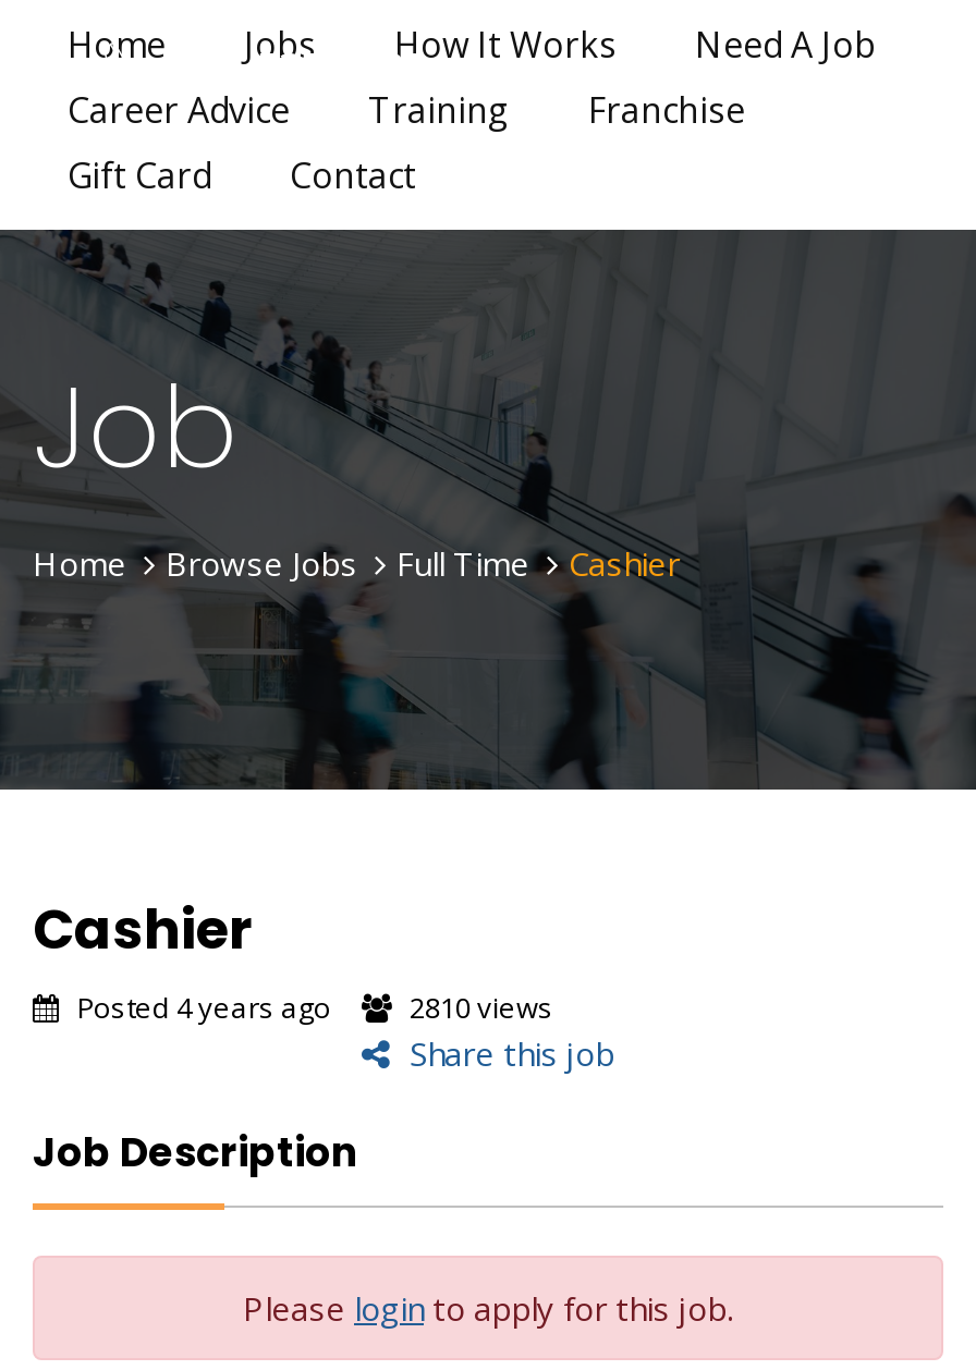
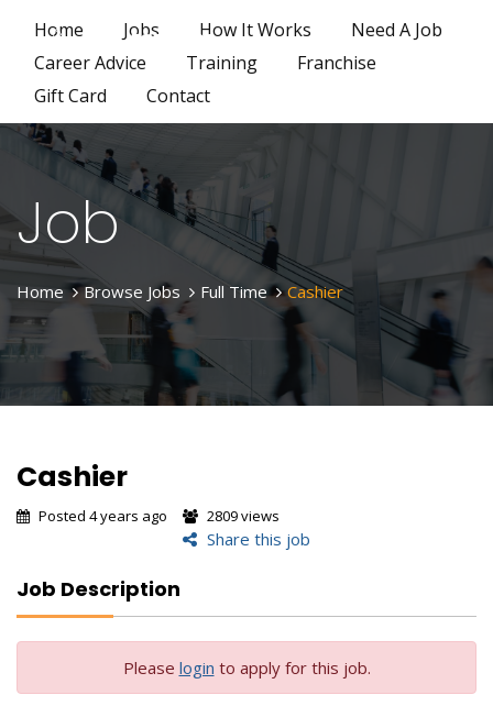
[70,988,553,1027] Posted 4 years ago 2810 views -> [35,506,280,526] Posted 4 years ago 2809 views

